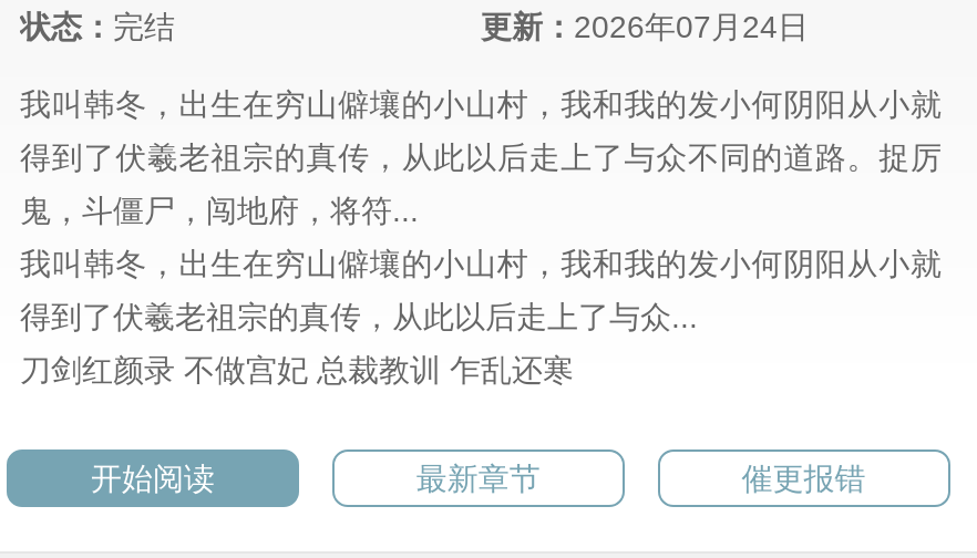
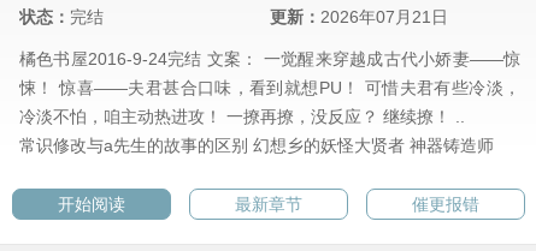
[20,10,942,389] 更新：2026年07月24日 | 我叫韩冬，出生在穷山僻壤的小山村，我和我的发小何阴阳从小就 | 得到了伏羲老祖宗的真传，从此以后走上了与众不同的道路。捉厉 | 鬼，斗僵尸，闯地府，将符... | 我叫韩冬，出生在穷山僻壤的小山村，我和我的发小何阴阳从小就 | 得到了伏羲老祖宗的真传，从此以后走上了与众... | 刀剑红颜录 不做宫妃 总裁教训 乍乱还寒 -> [19,8,520,156] 更新：2026年07月21日 | 橘色书屋2016-9-24完结 文案： 一觉醒来穿越成古代小娇妻——惊 | 悚！ 惊喜——夫君甚合口味，看到就想PU！ 可惜夫君有些冷淡， | 冷淡不怕，咱主动热进攻！ 一撩再撩，没反应？ 继续撩！ .. | 常识修改与a先生的故事的区别 幻想乡的妖怪大贤者 神器铸造师

